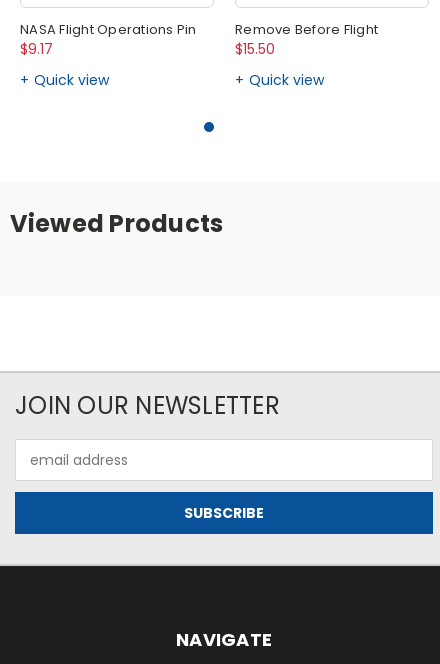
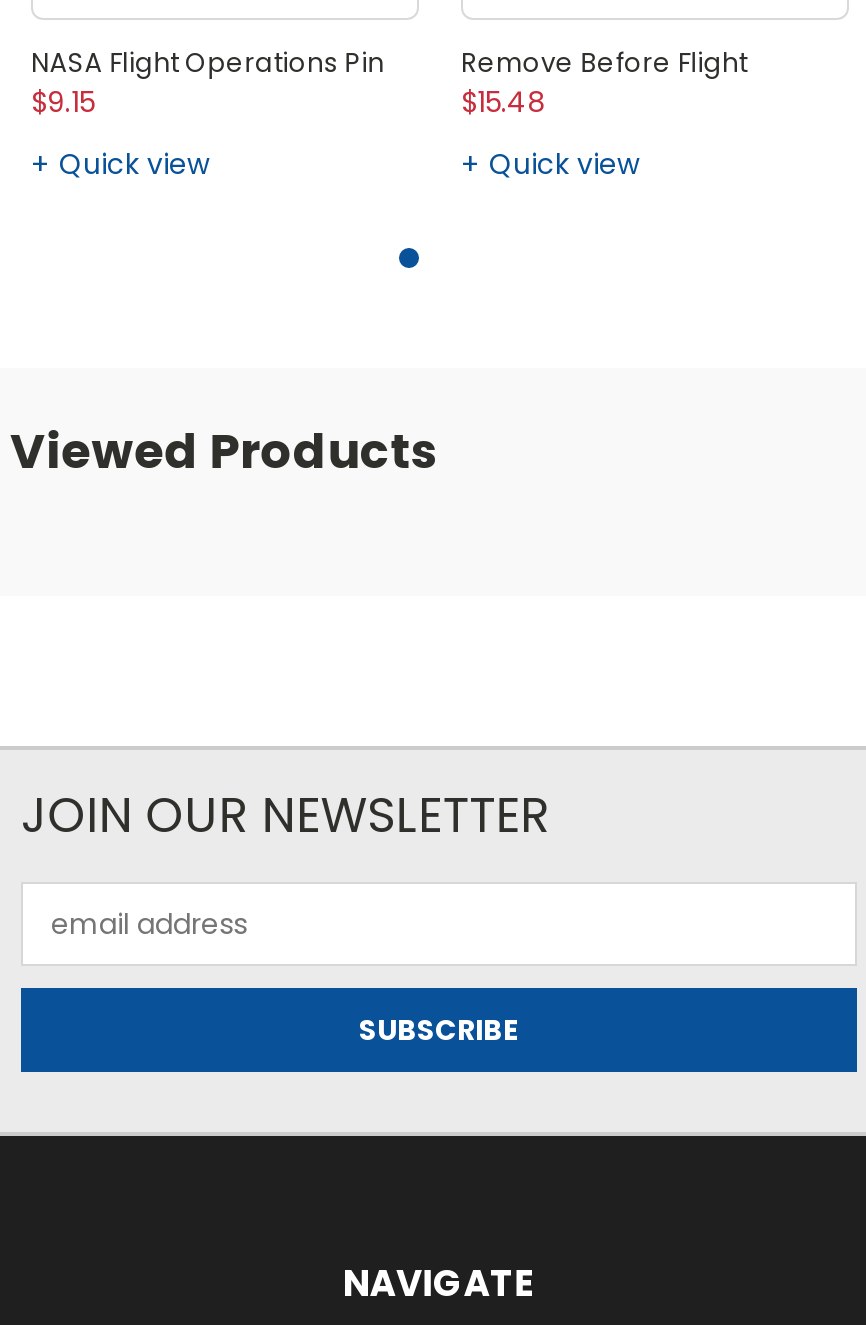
[20,39,53,59] $9.17 -> [31,82,95,122] $9.15
[235,39,275,59] $15.50 -> [461,82,545,122] $15.48

